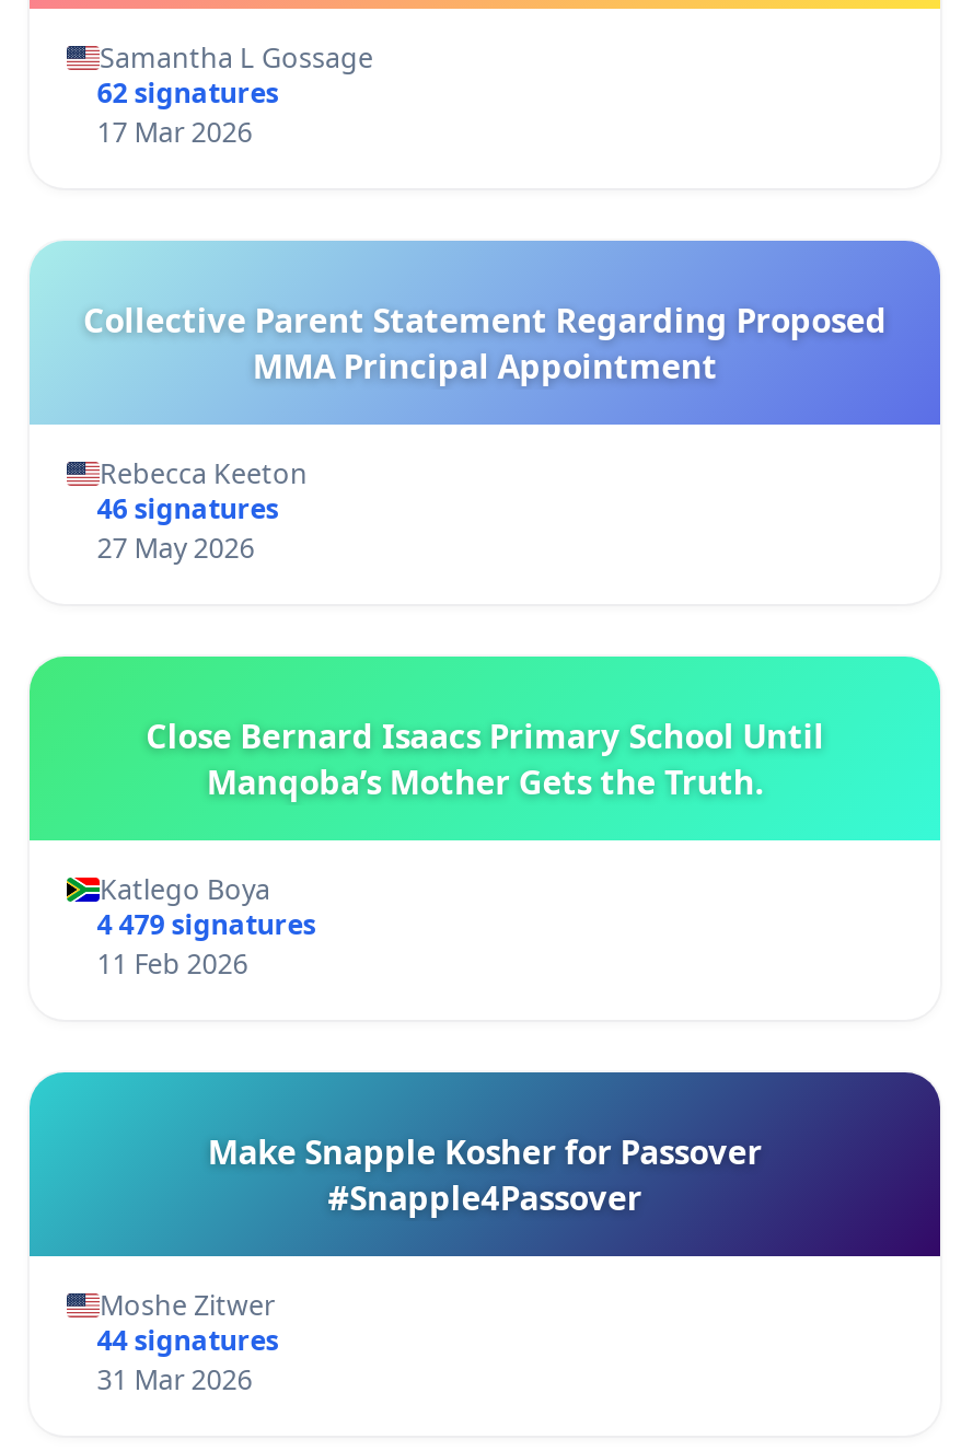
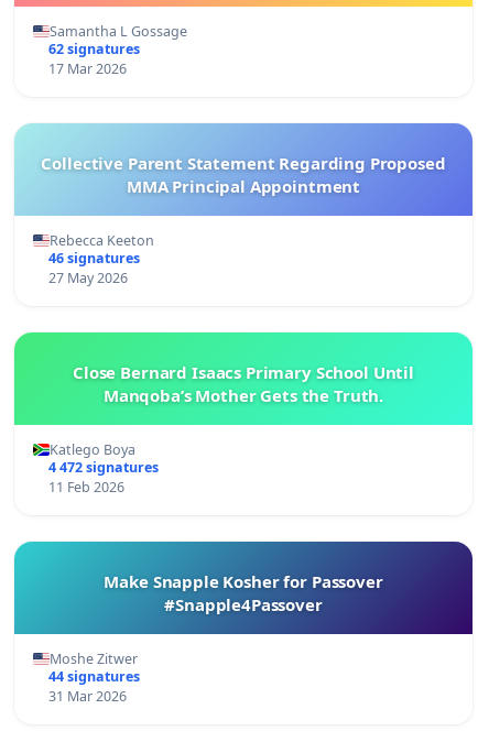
[97,905,316,942] 4 479 signatures -> [48,457,158,476] 4 472 signatures

